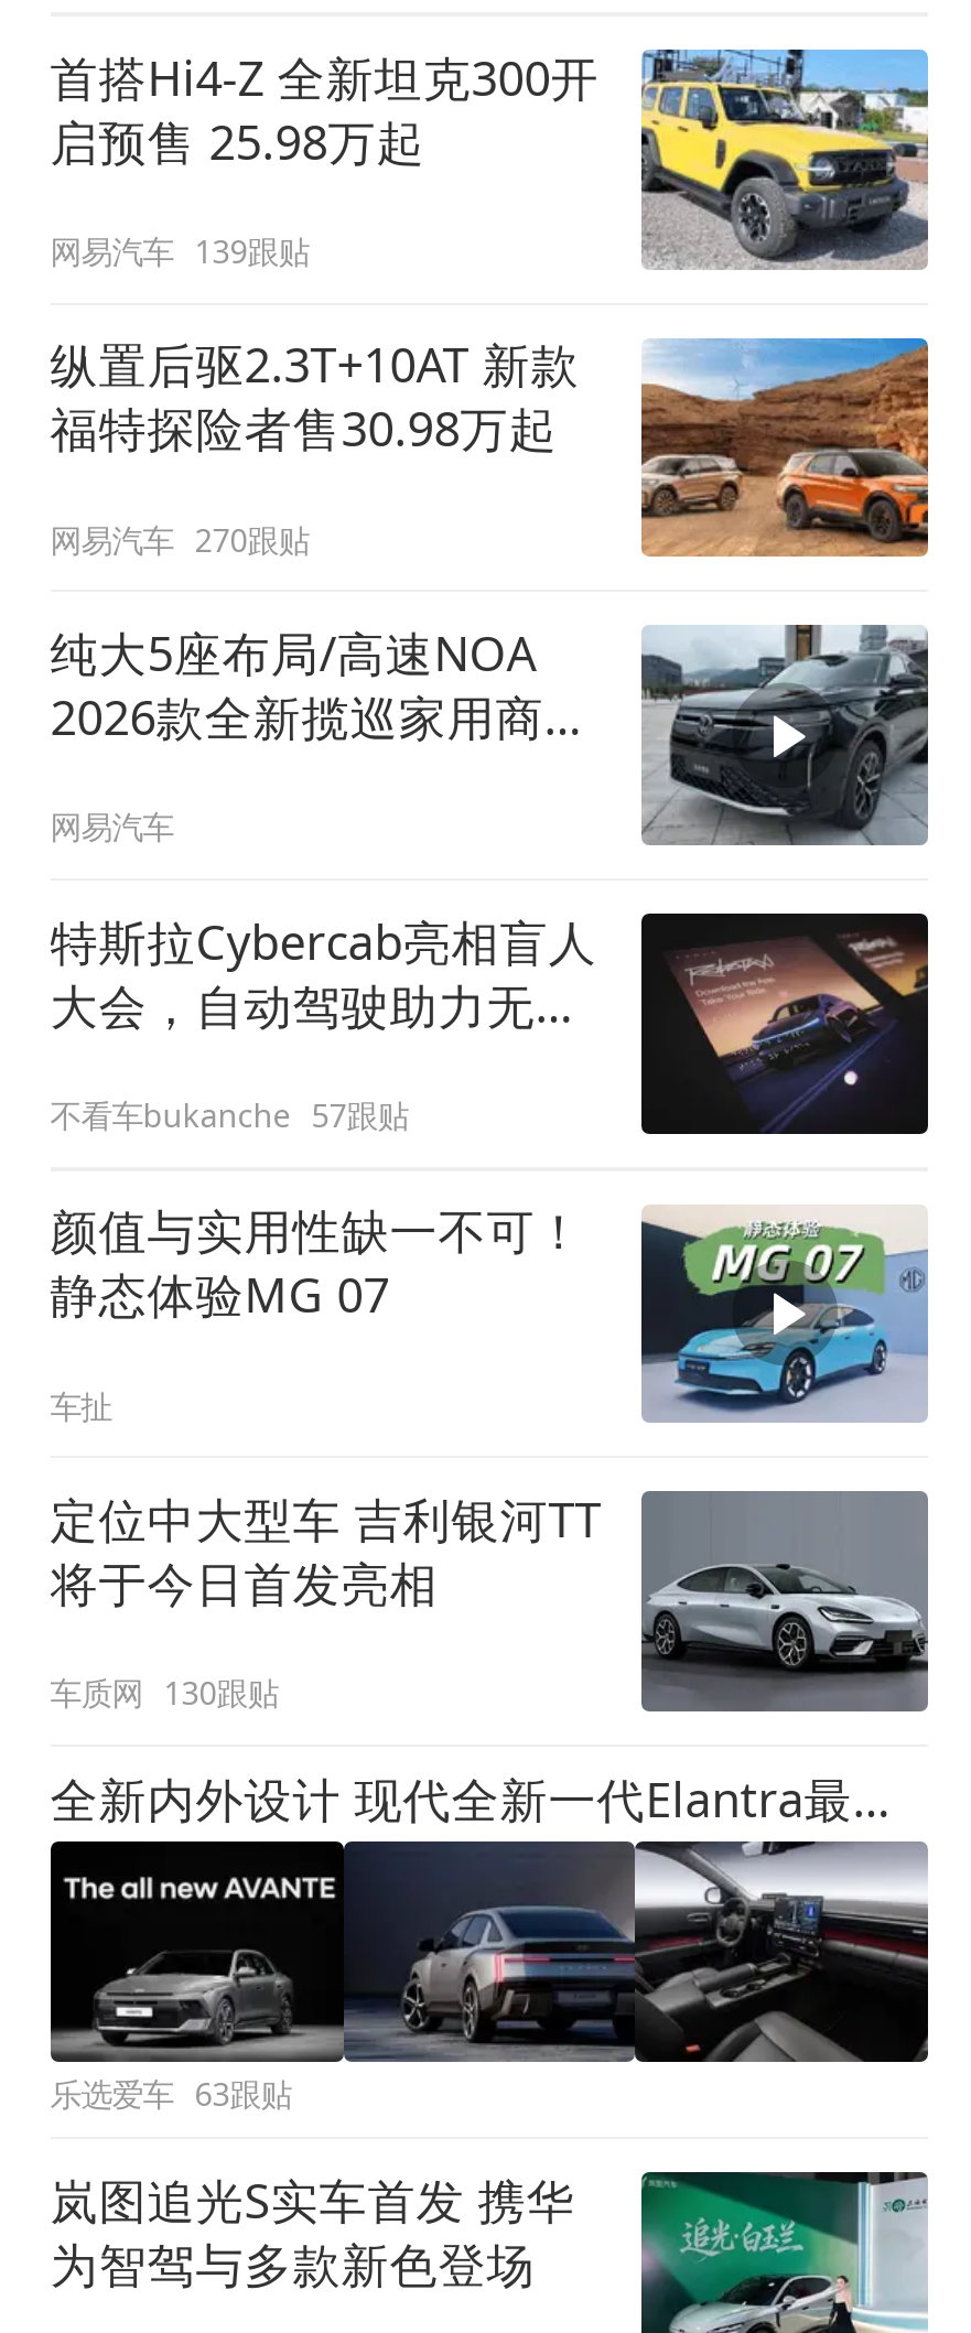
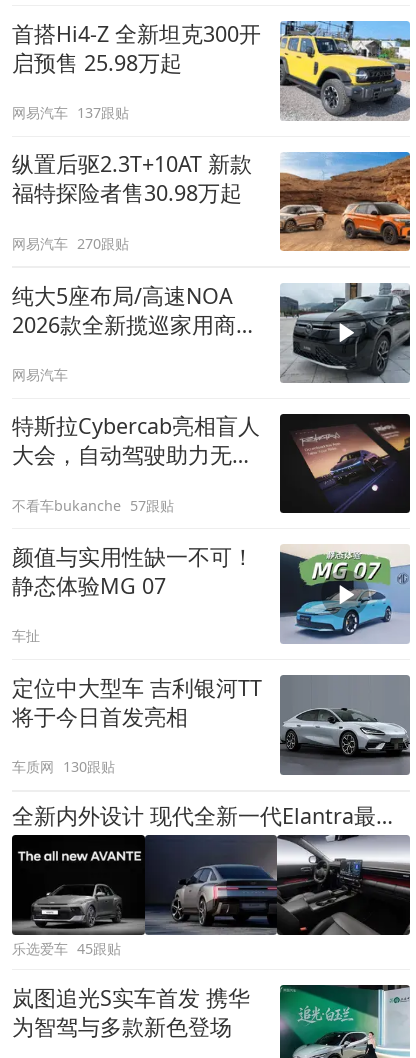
[50,230,309,272] 网易汽车 139跟贴 -> [12,103,129,122] 网易汽车 137跟贴
[50,2072,292,2114] 乐选爱车 63跟贴 -> [12,939,121,958] 乐选爱车 45跟贴

